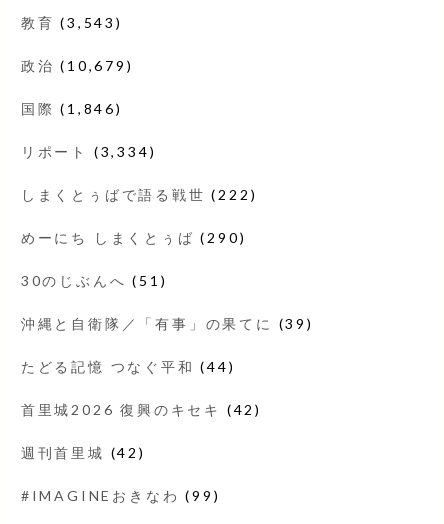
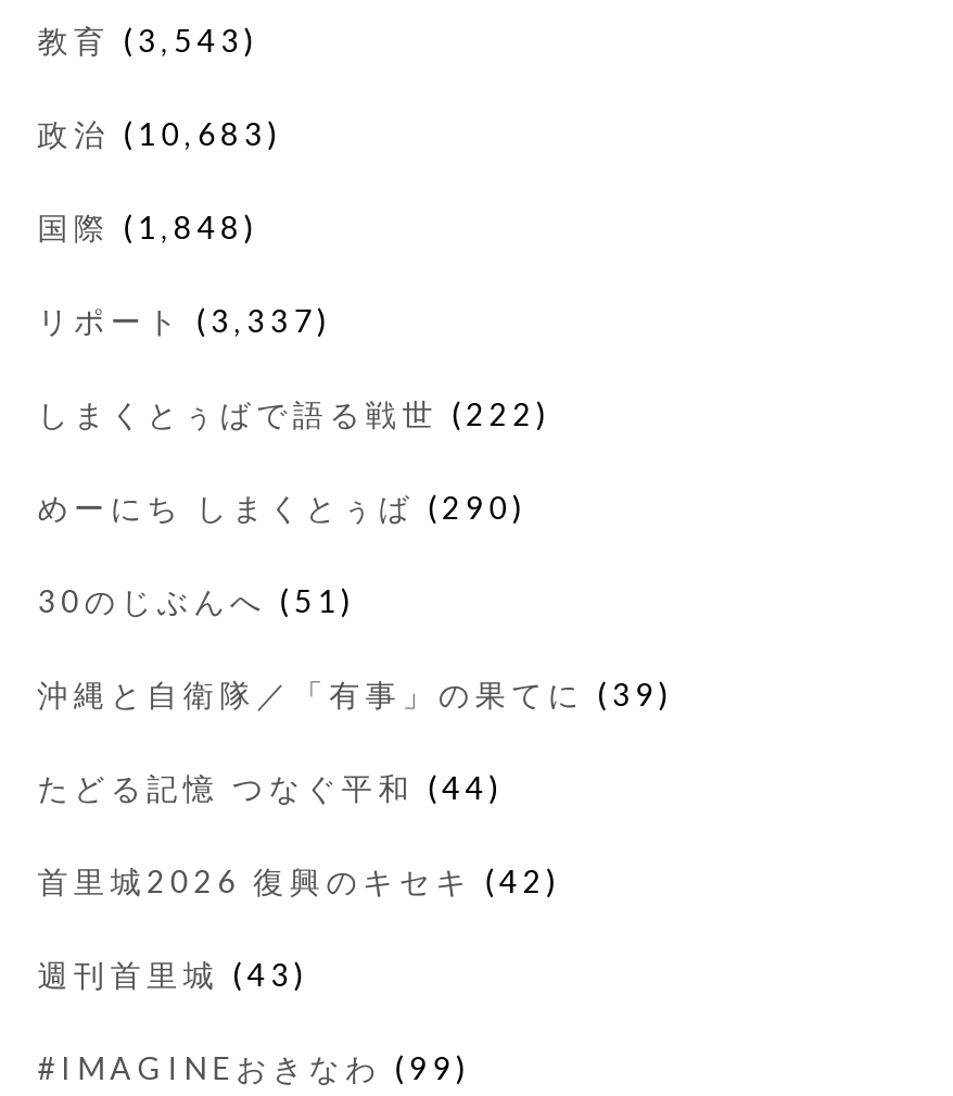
[21,57,133,74] 政治(10,679) -> [37,115,282,152] 政治(10,683)
[21,100,123,117] 国際(1,846) -> [37,208,259,245] 国際(1,848)
[21,143,156,160] リポート(3,334) -> [37,302,332,339] リポート(3,337)
[21,444,146,461] 週刊首里城(42) -> [37,956,309,993] 週刊首里城(43)

